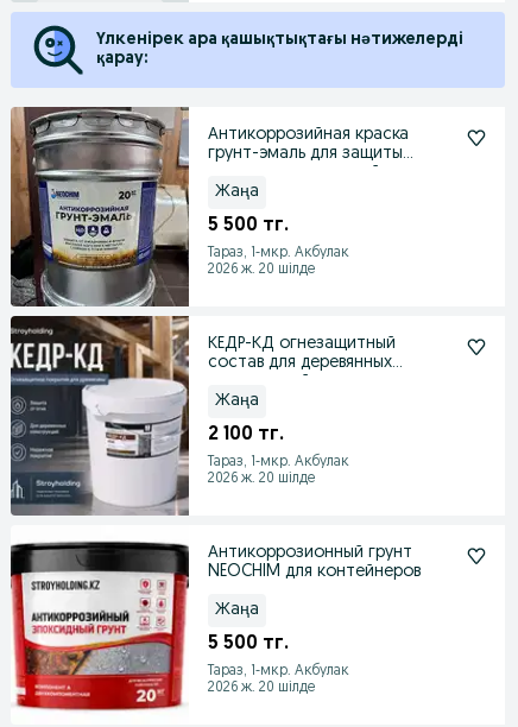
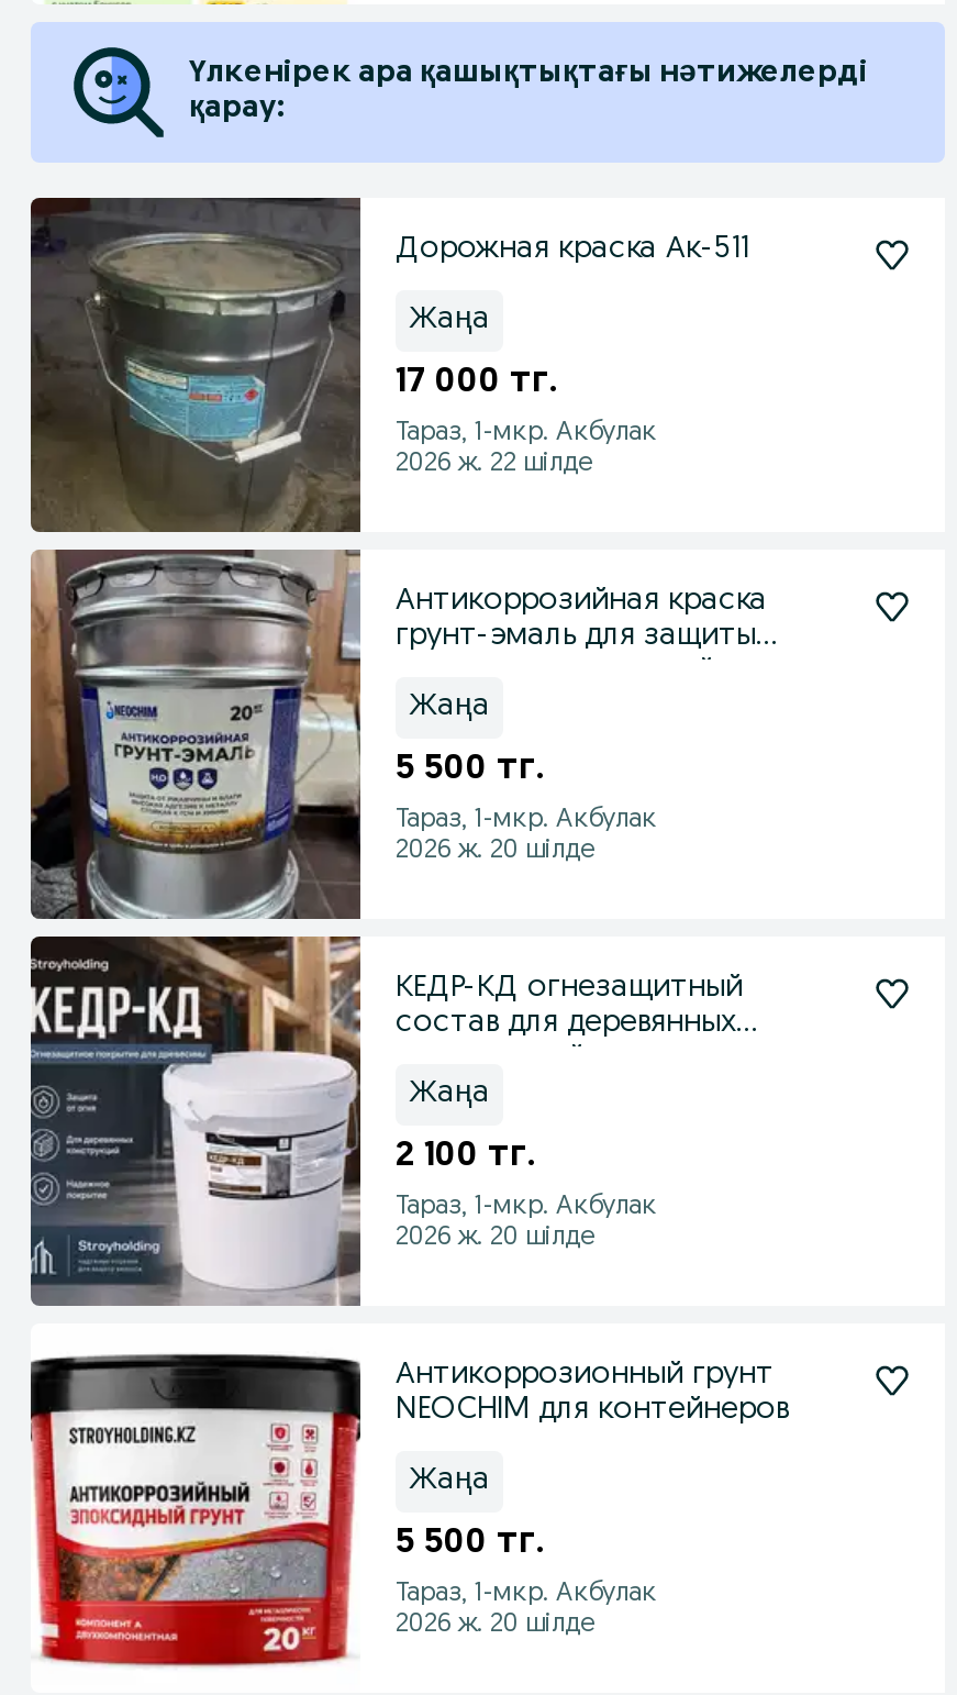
none -> [29,198,749,534] [image] | Дорожная краска Ак-511 | Жаңа | 17 000 тг. | Тараз, 1-мкр. Акбулак | 2026 ж. 22 шілде

